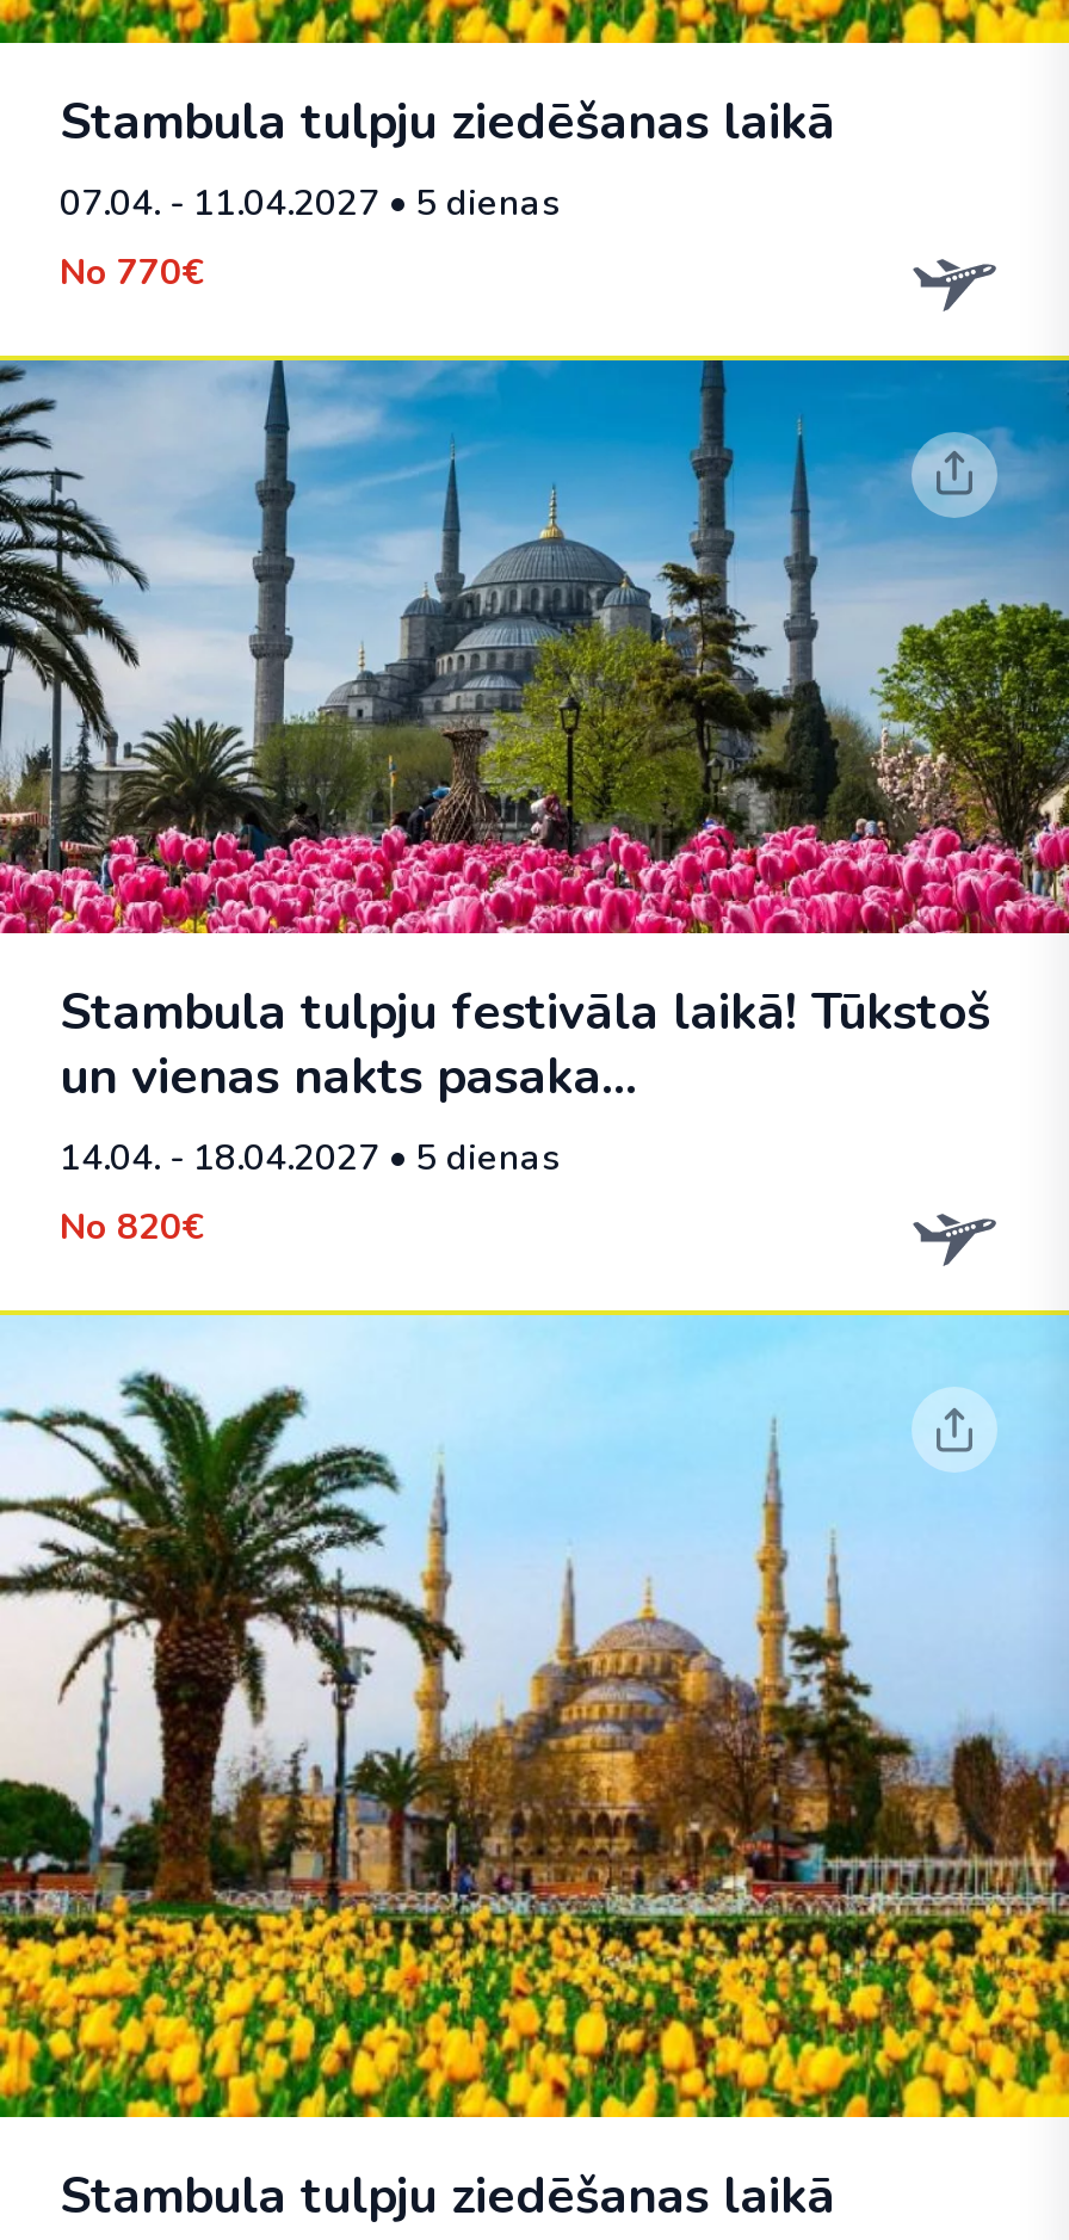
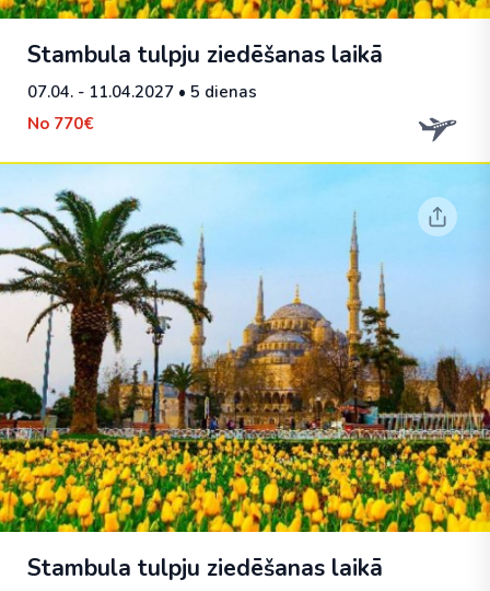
[7,358,1062,1251] [image] | Stambula tulpju festivāla laikā! Tūkstoš | un vienas nakts pasaka... | 14.04. - 18.04.2027 • 5 dienas | No 820€ -> none

